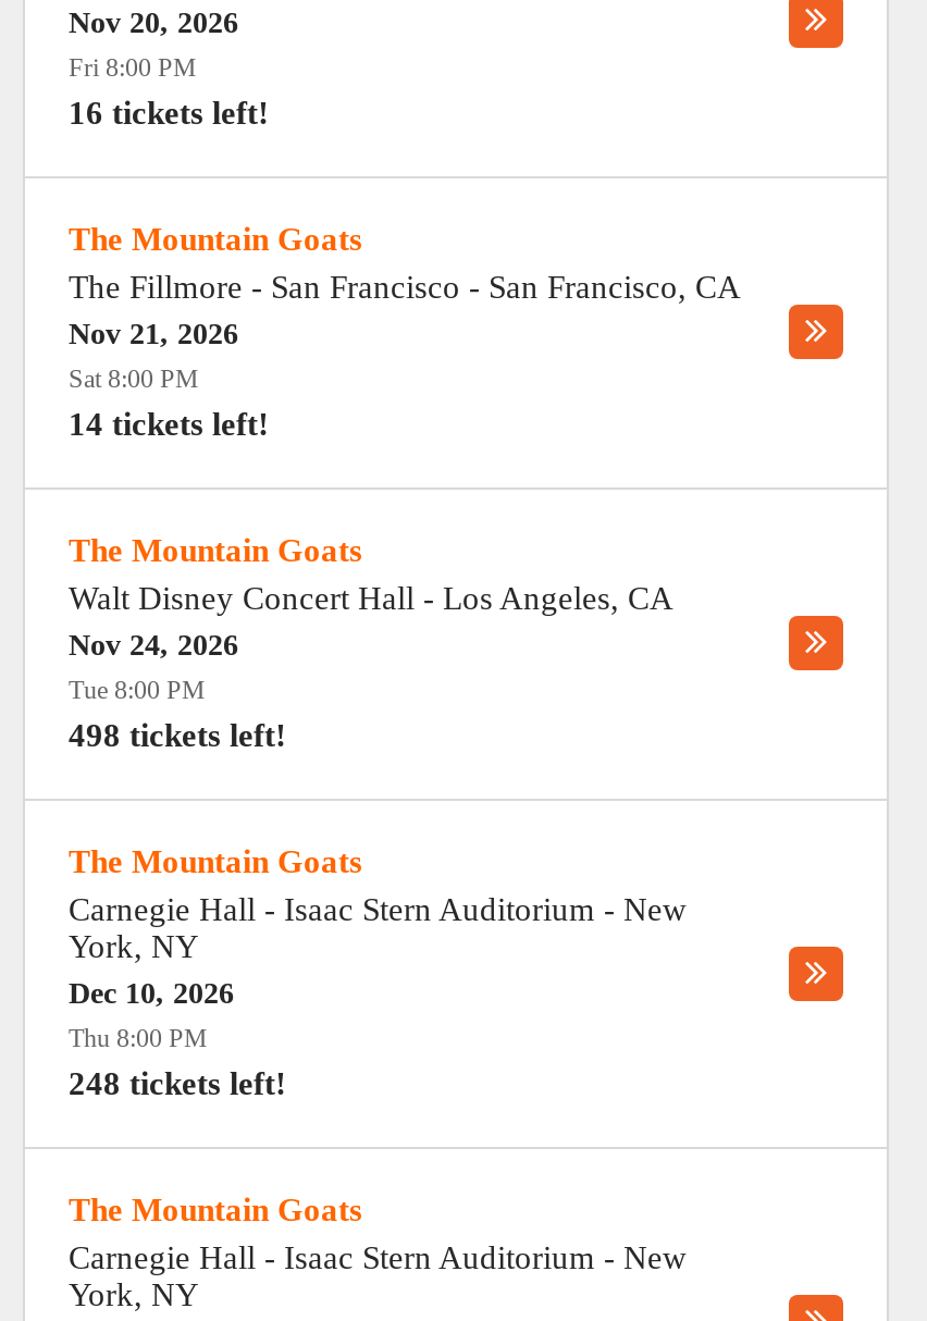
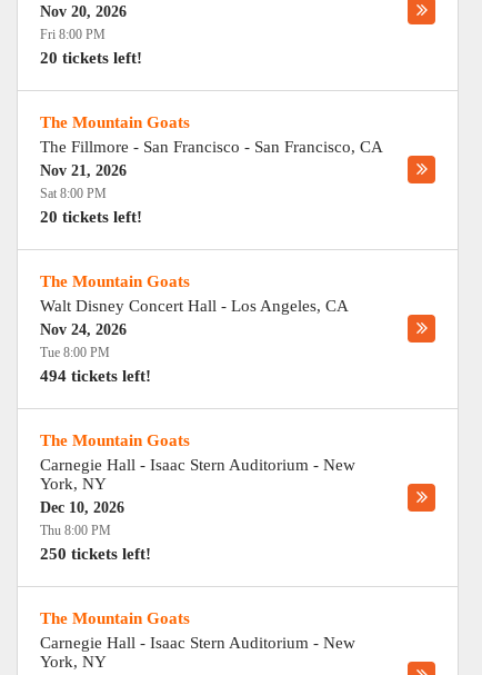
[69,96,269,131] 16 tickets left! -> [40,49,142,67] 20 tickets left!
[69,407,269,442] 14 tickets left! -> [40,208,142,226] 20 tickets left!
[69,718,286,753] 498 tickets left! -> [40,367,151,385] 494 tickets left!
[69,1066,286,1101] 248 tickets left! -> [40,545,151,563] 250 tickets left!

